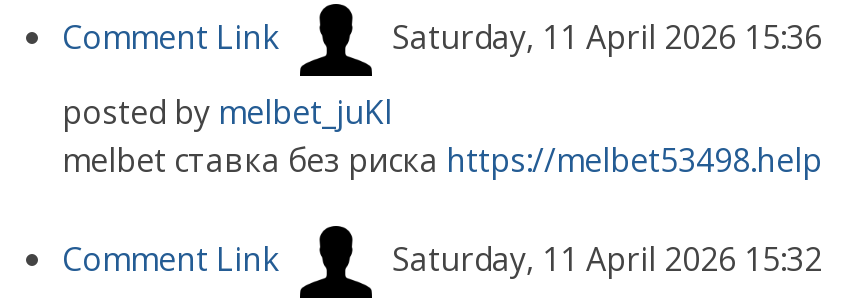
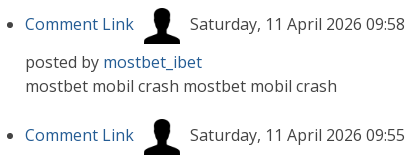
[392,15,822,59] Saturday, 11 April 2026 15:36 -> [190,13,405,35] Saturday, 11 April 2026 09:58
[62,90,822,182] posted by melbet_juKl | melbet ставка без риска https://melbet53498.help -> [25,51,337,97] posted by mostbet_ibet | mostbet mobil crash mostbet mobil crash
[392,237,822,281] Saturday, 11 April 2026 15:32 -> [190,124,405,146] Saturday, 11 April 2026 09:55

